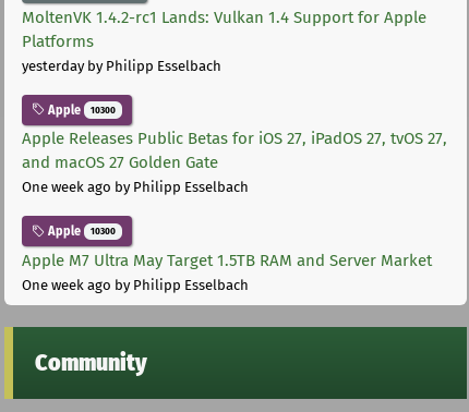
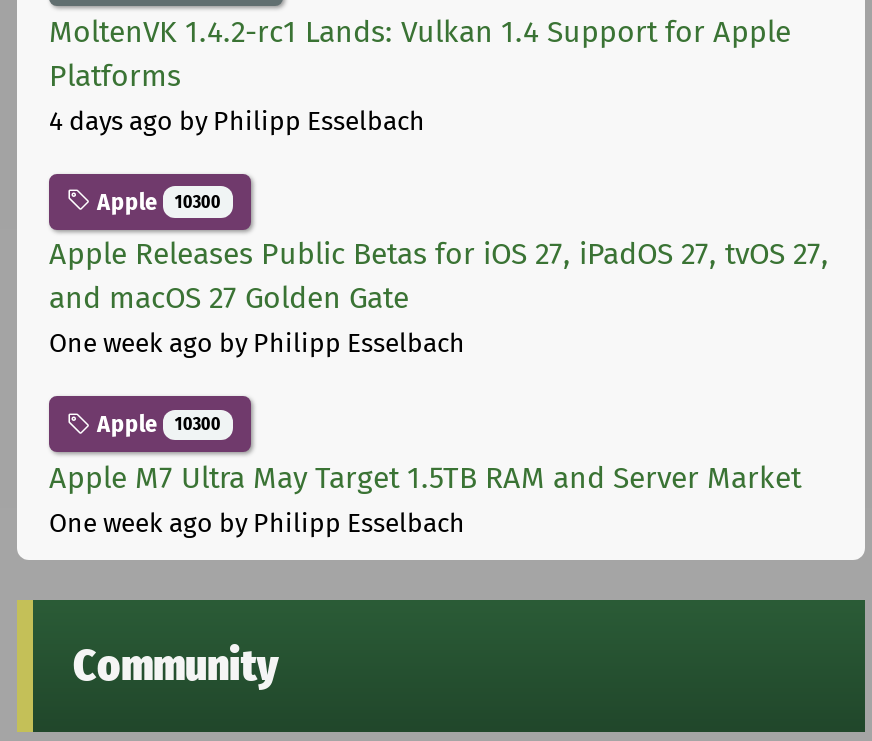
[22,57,221,74] yesterday by Philipp Esselbach -> [49,105,425,135] 4 days ago by Philipp Esselbach

